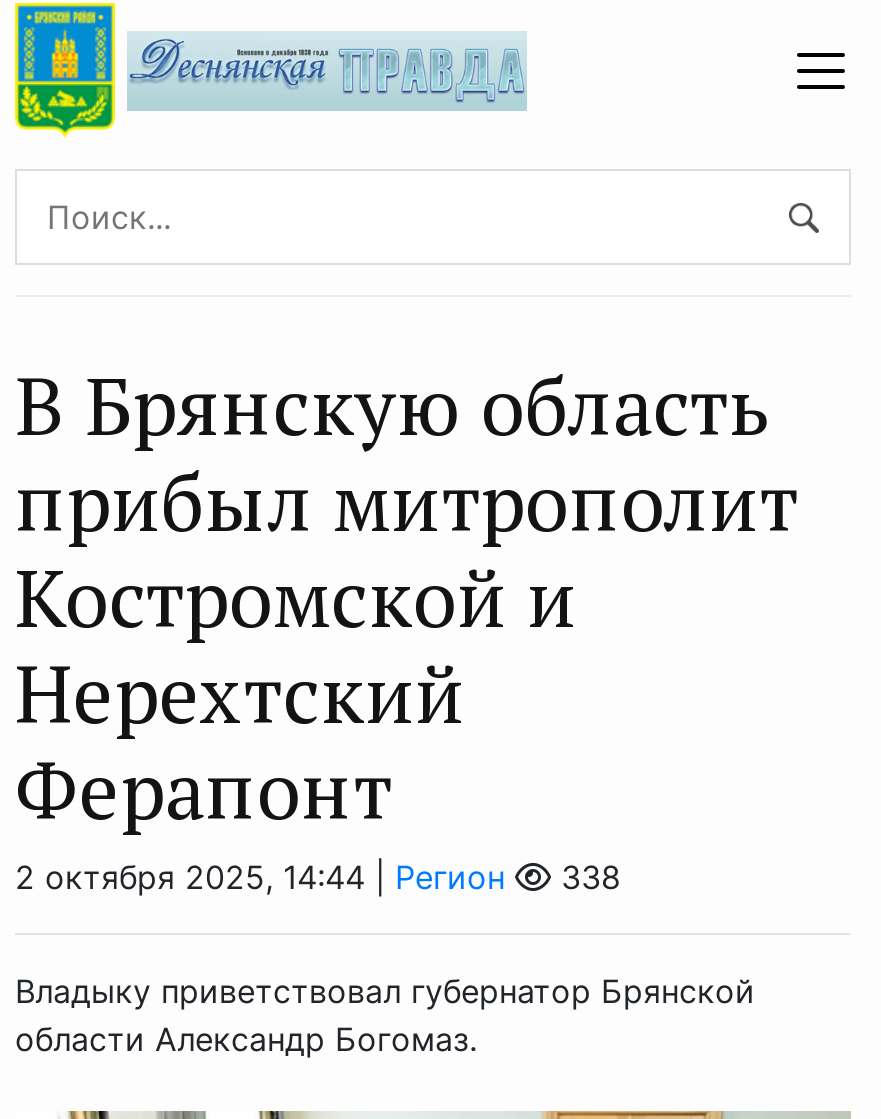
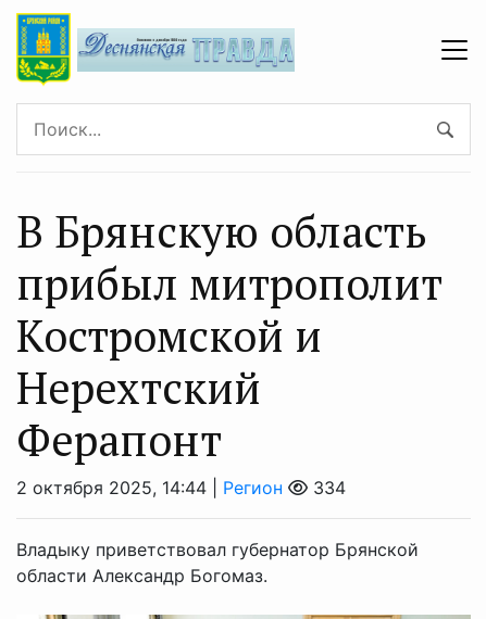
[551,858,621,898] 338 -> [308,477,346,499] 334

